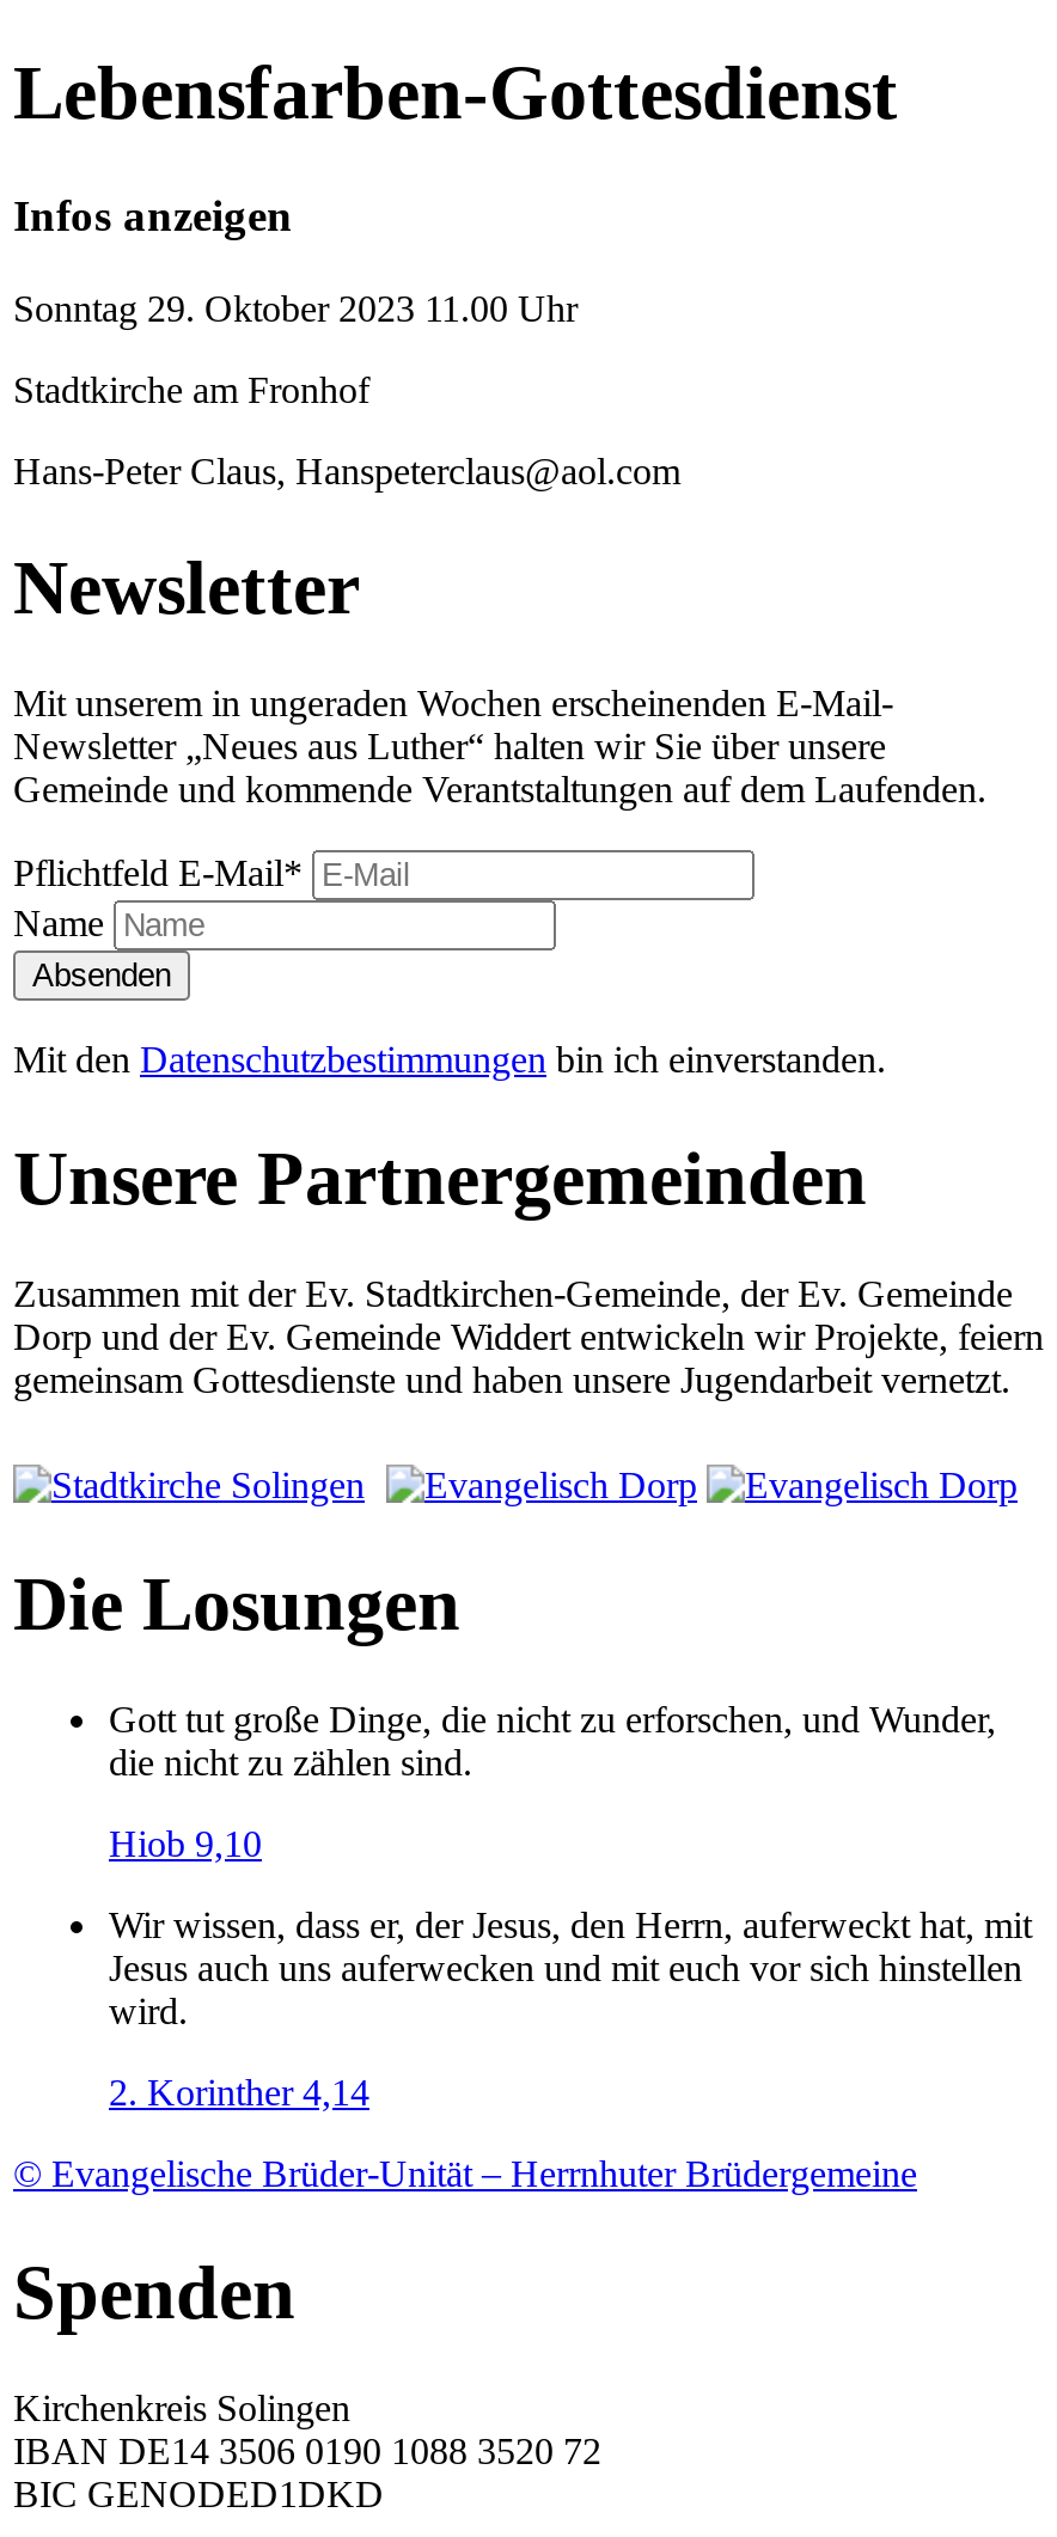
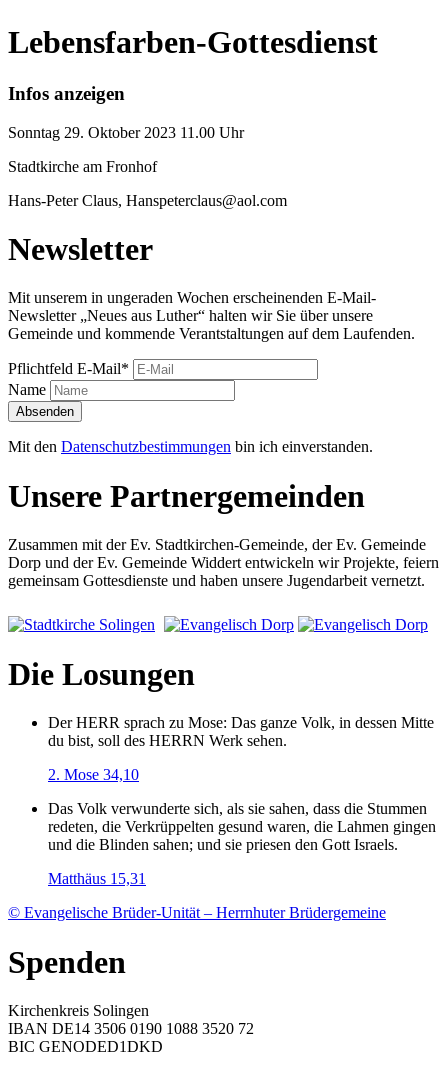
[109,1699,996,1783] Gott tut große Dinge, die nicht zu erforschen, und Wunder, | die nicht zu zählen sind. -> [48,714,434,749] Der HERR sprach zu Mose: Das ganze Volk, in dessen Mitte | du bist, soll des HERRN Werk sehen.
[109,1824,262,1864] Hiob 9,10 -> [48,766,139,783] 2. Mose 34,10
[109,1905,1032,2032] Wir wissen, dass er, der Jesus, den Herrn, auferweckt hat, mit | Jesus auch uns auferwecken und mit euch vor sich hinstellen | wird. -> [48,800,436,853] Das Volk verwunderte sich, als sie sahen, dass die Stummen | redeten, die Verkrüppelten gesund waren, die Lahmen gingen | und die Blinden sahen; und sie priesen den Gott Israels.
[109,2072,369,2113] 2. Korinther 4,14 -> [48,870,146,887] Matthäus 15,31

